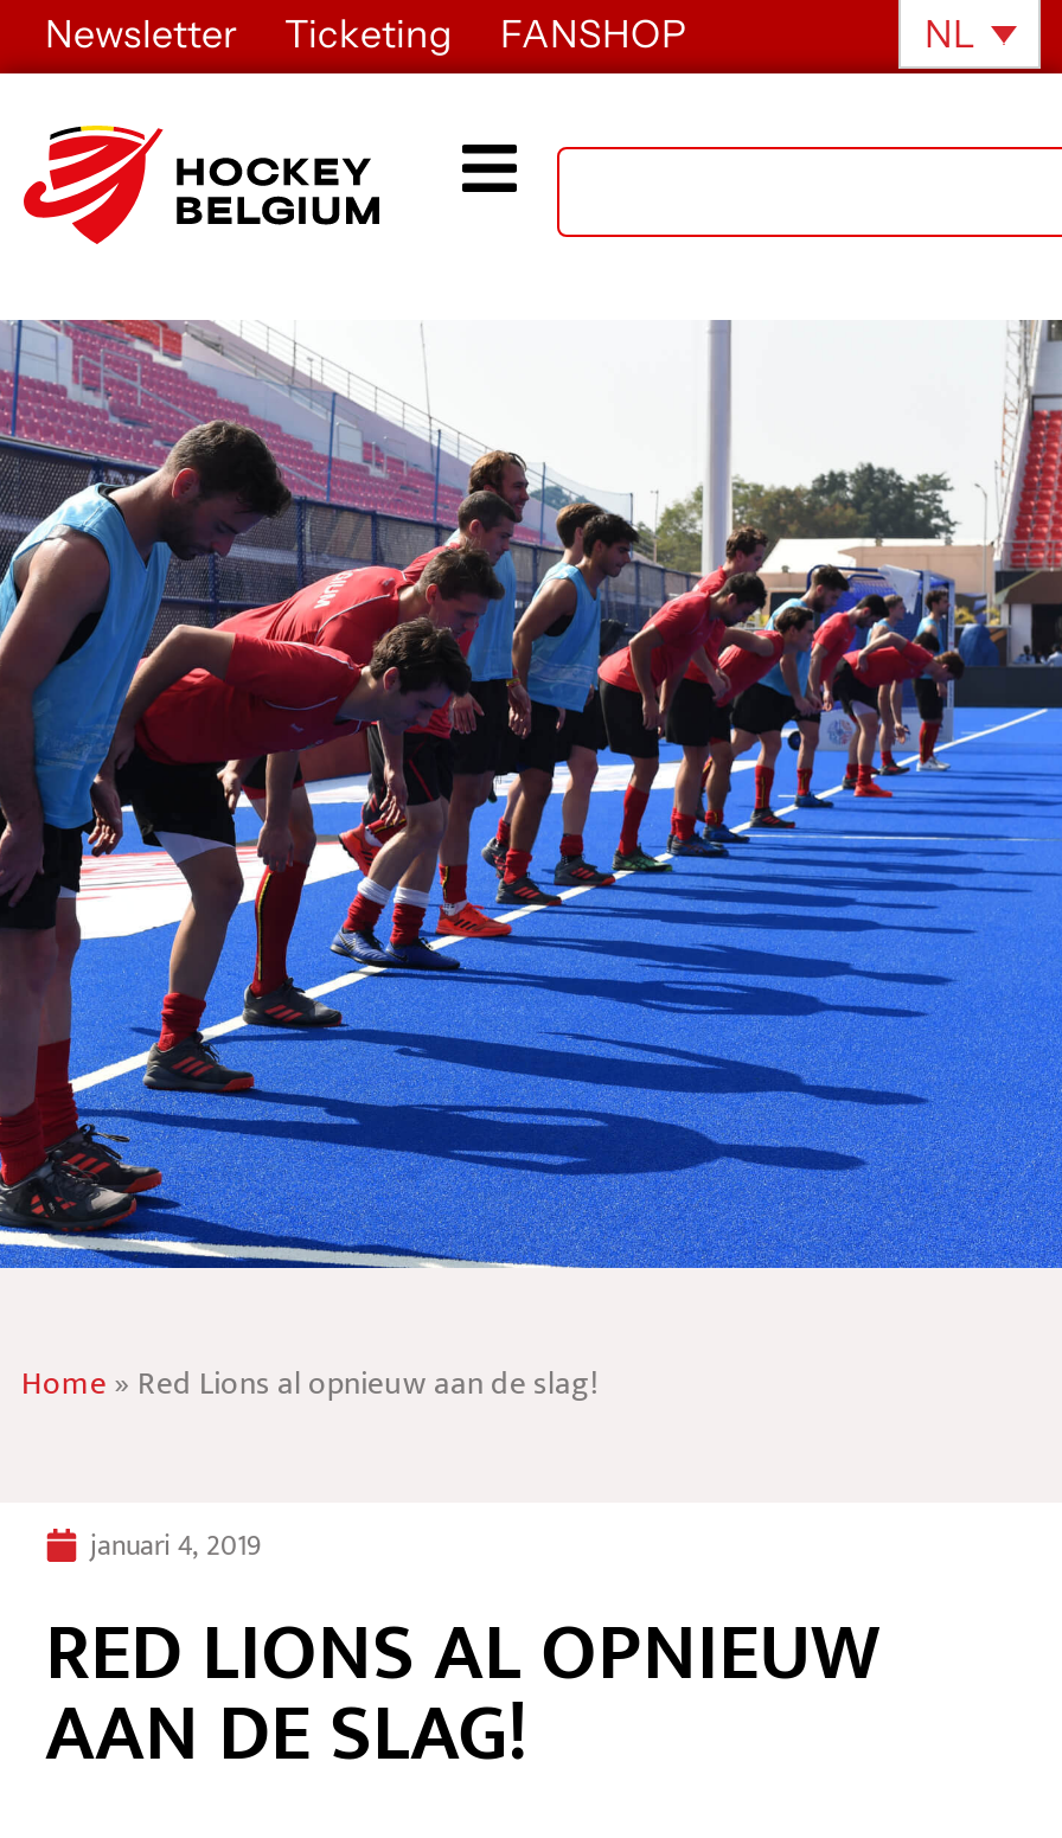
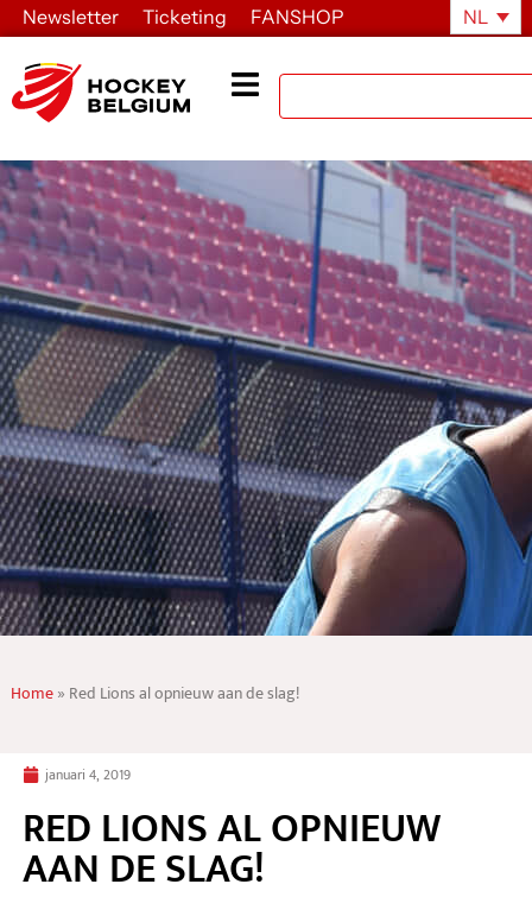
[7,318,1055,1270] [image] -> [4,159,528,637] [image]

